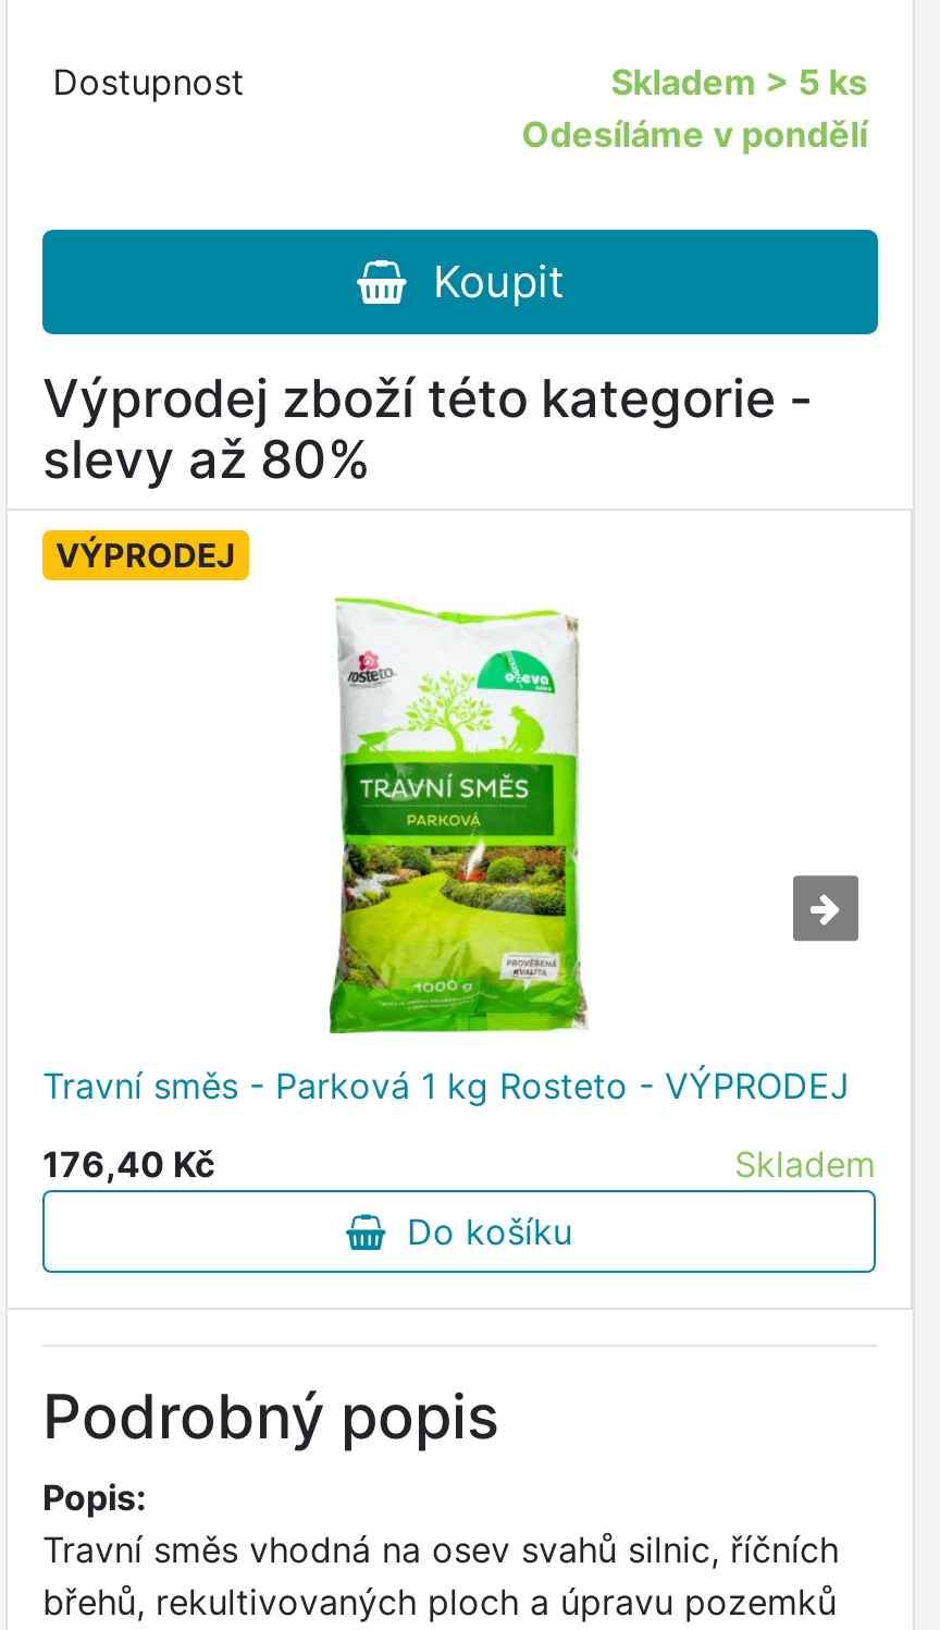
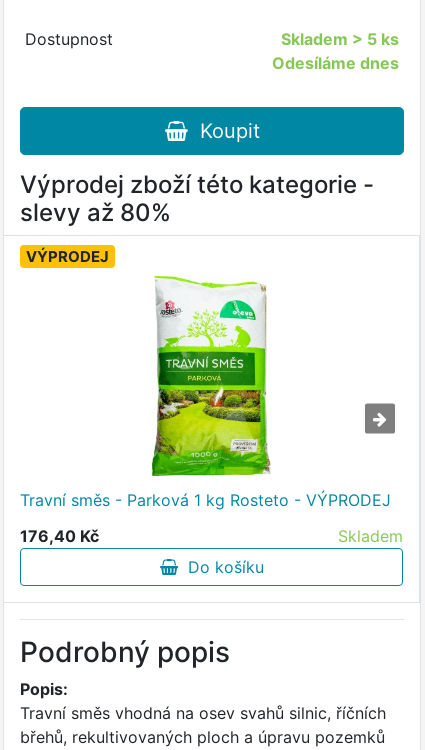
[522,112,868,156] Odesíláme v pondělí -> [272,53,399,73] Odesíláme dnes

